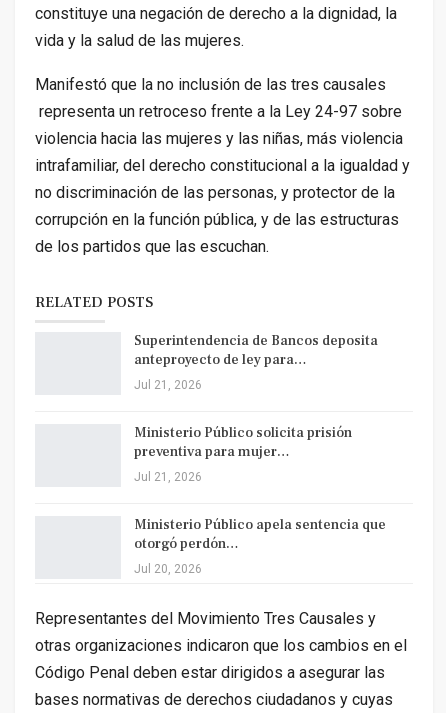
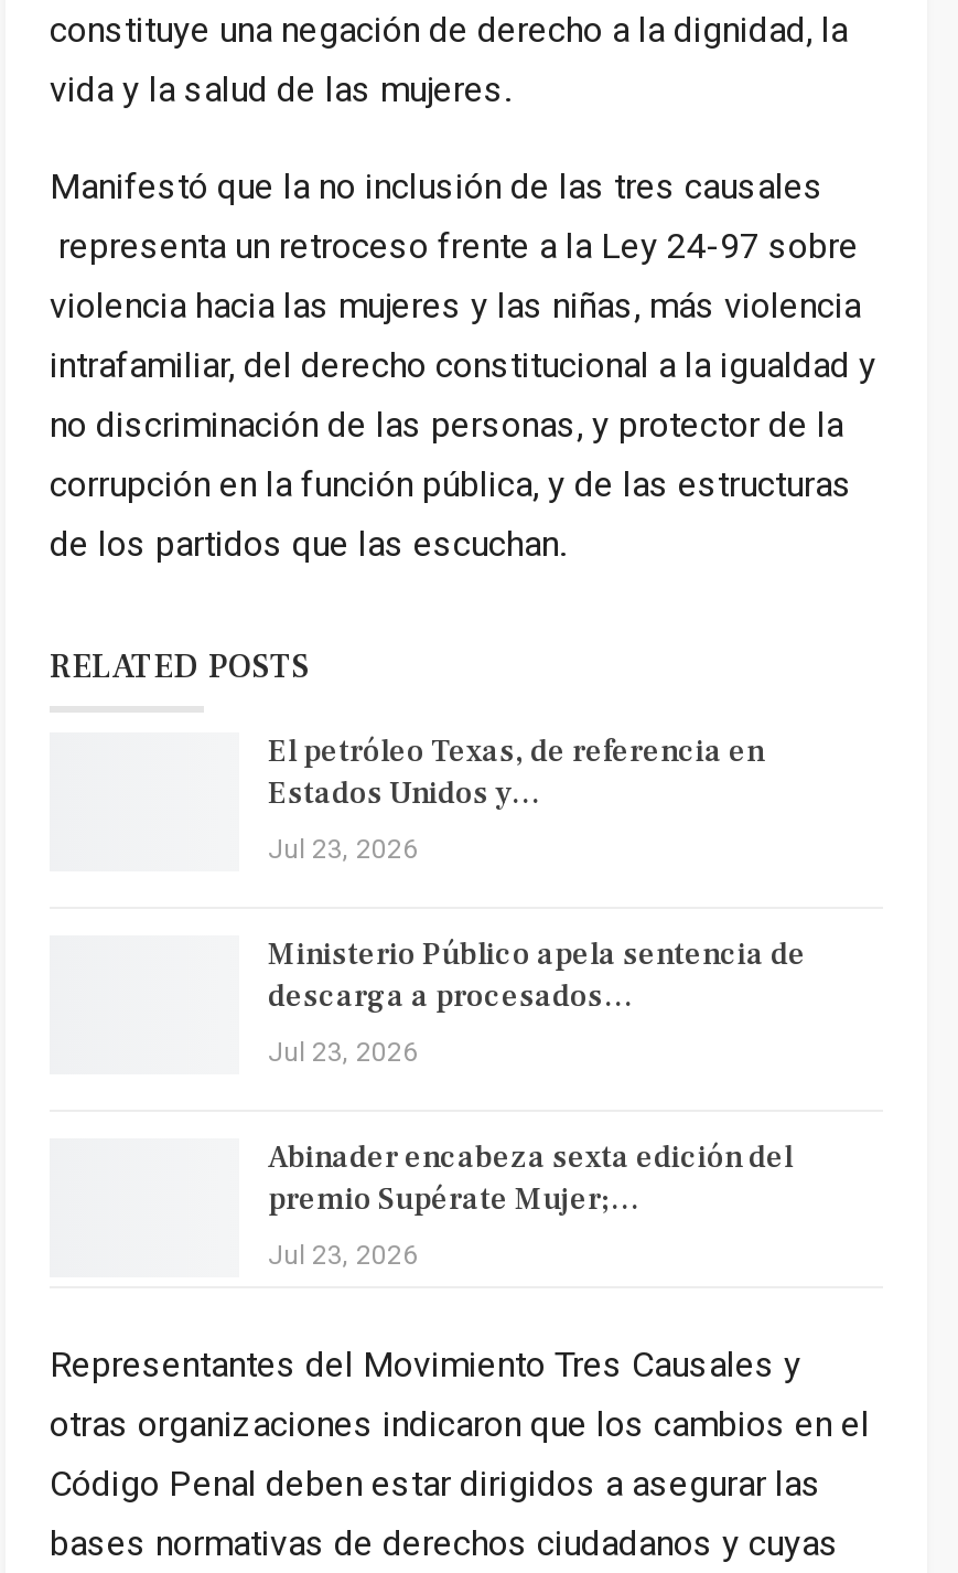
[134,332,378,369] Superintendencia de Bancos deposita | anteproyecto de ley para… -> [268,732,764,814] El petróleo Texas, de referencia en | Estados Unidos y…
[134,378,202,392] Jul 21, 2026 -> [268,833,418,864] Jul 23, 2026
[134,424,352,461] Ministerio Público solicita prisión | preventiva para mujer… -> [268,935,806,1017] Ministerio Público apela sentencia de | descarga a procesados…
[134,470,202,484] Jul 21, 2026 -> [268,1036,418,1067] Jul 23, 2026
[134,516,386,553] Ministerio Público apela sentencia que | otorgó perdón… -> [268,1138,793,1220] Abinader encabeza sexta edición del | premio Supérate Mujer;…
[134,562,202,576] Jul 20, 2026 -> [268,1239,418,1270] Jul 23, 2026

